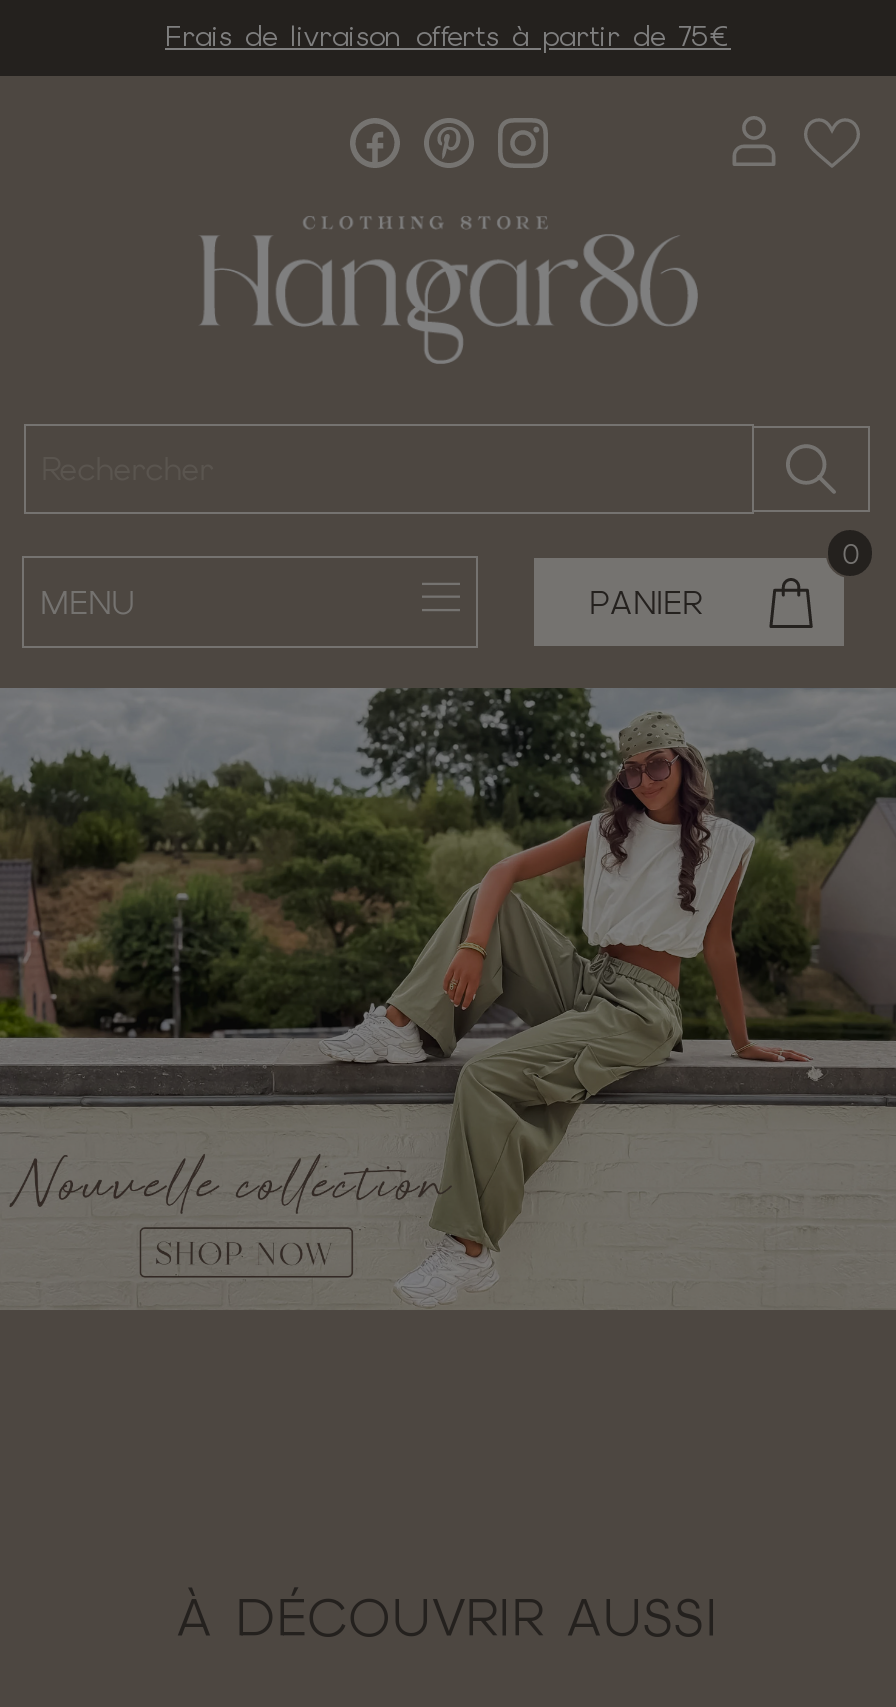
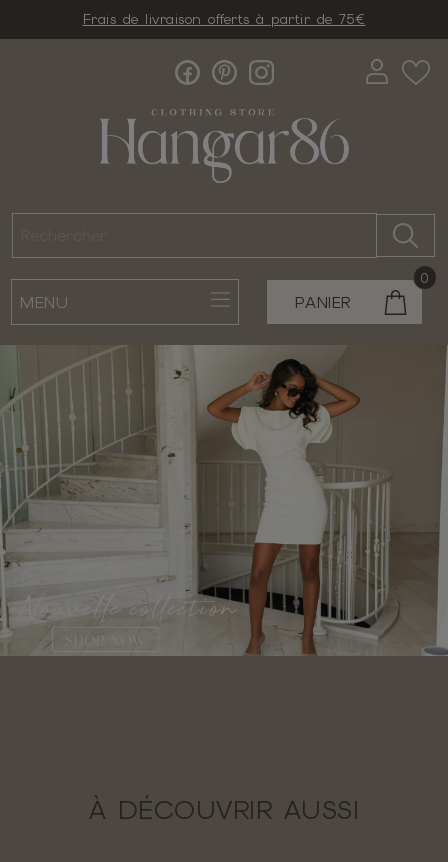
[6,686,890,1310] [image] -> [3,344,445,656] [image]

